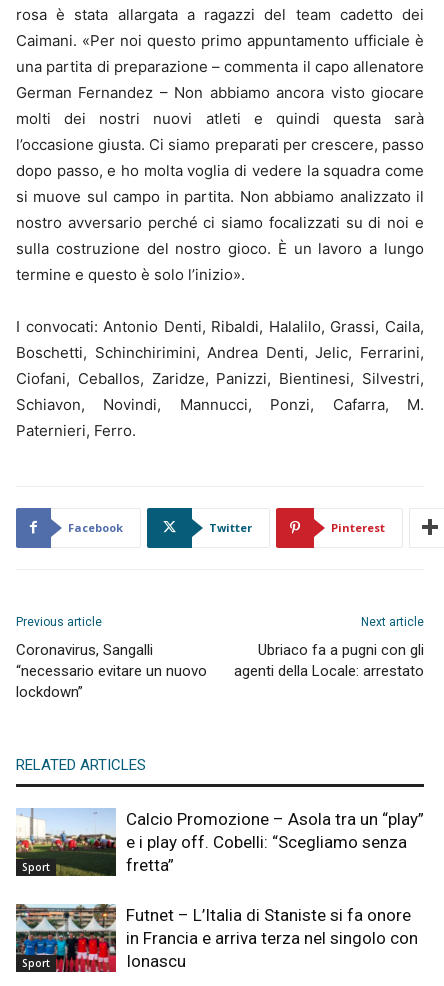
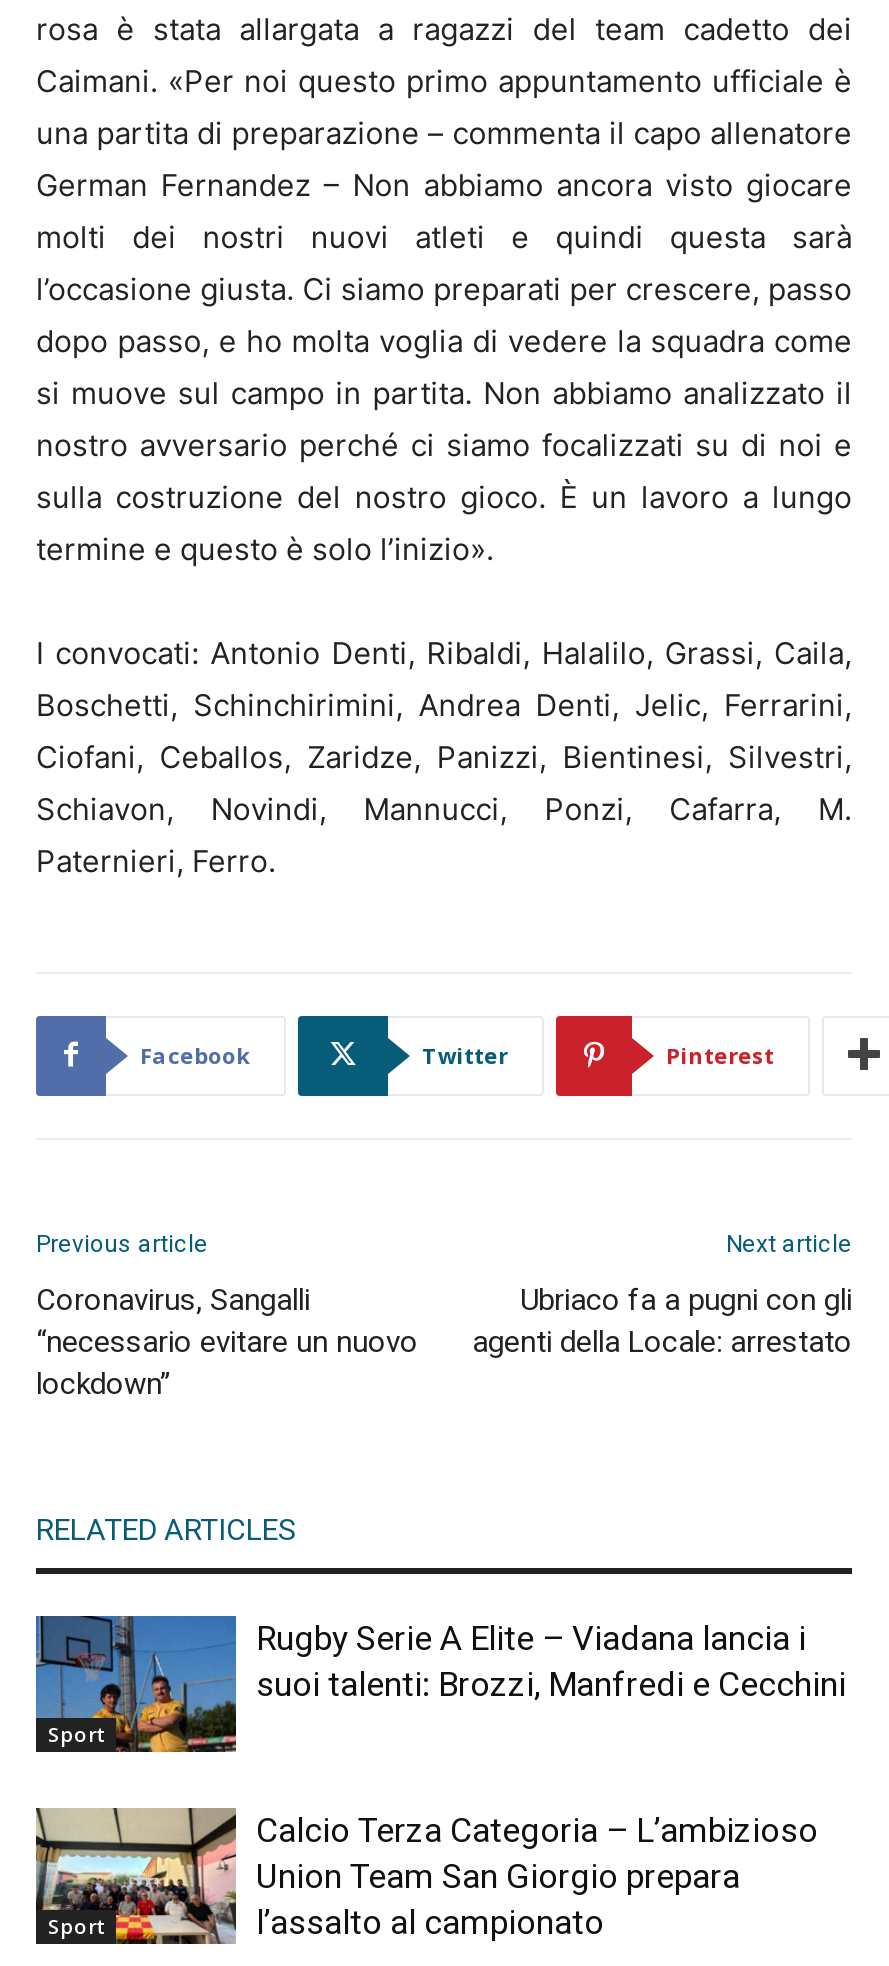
[15,808,424,877] [image] | Calcio Promozione – Asola tra un “play” | e i play off. Cobelli: “Scegliamo senza | fretta” -> [34,1614,846,1754] [image] | Rugby Serie A Elite – Viadana lancia i | suoi talenti: Brozzi, Manfredi e Cecchini
[15,904,418,973] [image] | Futnet – L’Italia di Staniste si fa onore | in Francia e arriva terza nel singolo con | Ionascu -> [34,1806,818,1946] [image] | Calcio Terza Categoria – L’ambizioso | Union Team San Giorgio prepara | l’assalto al campionato

